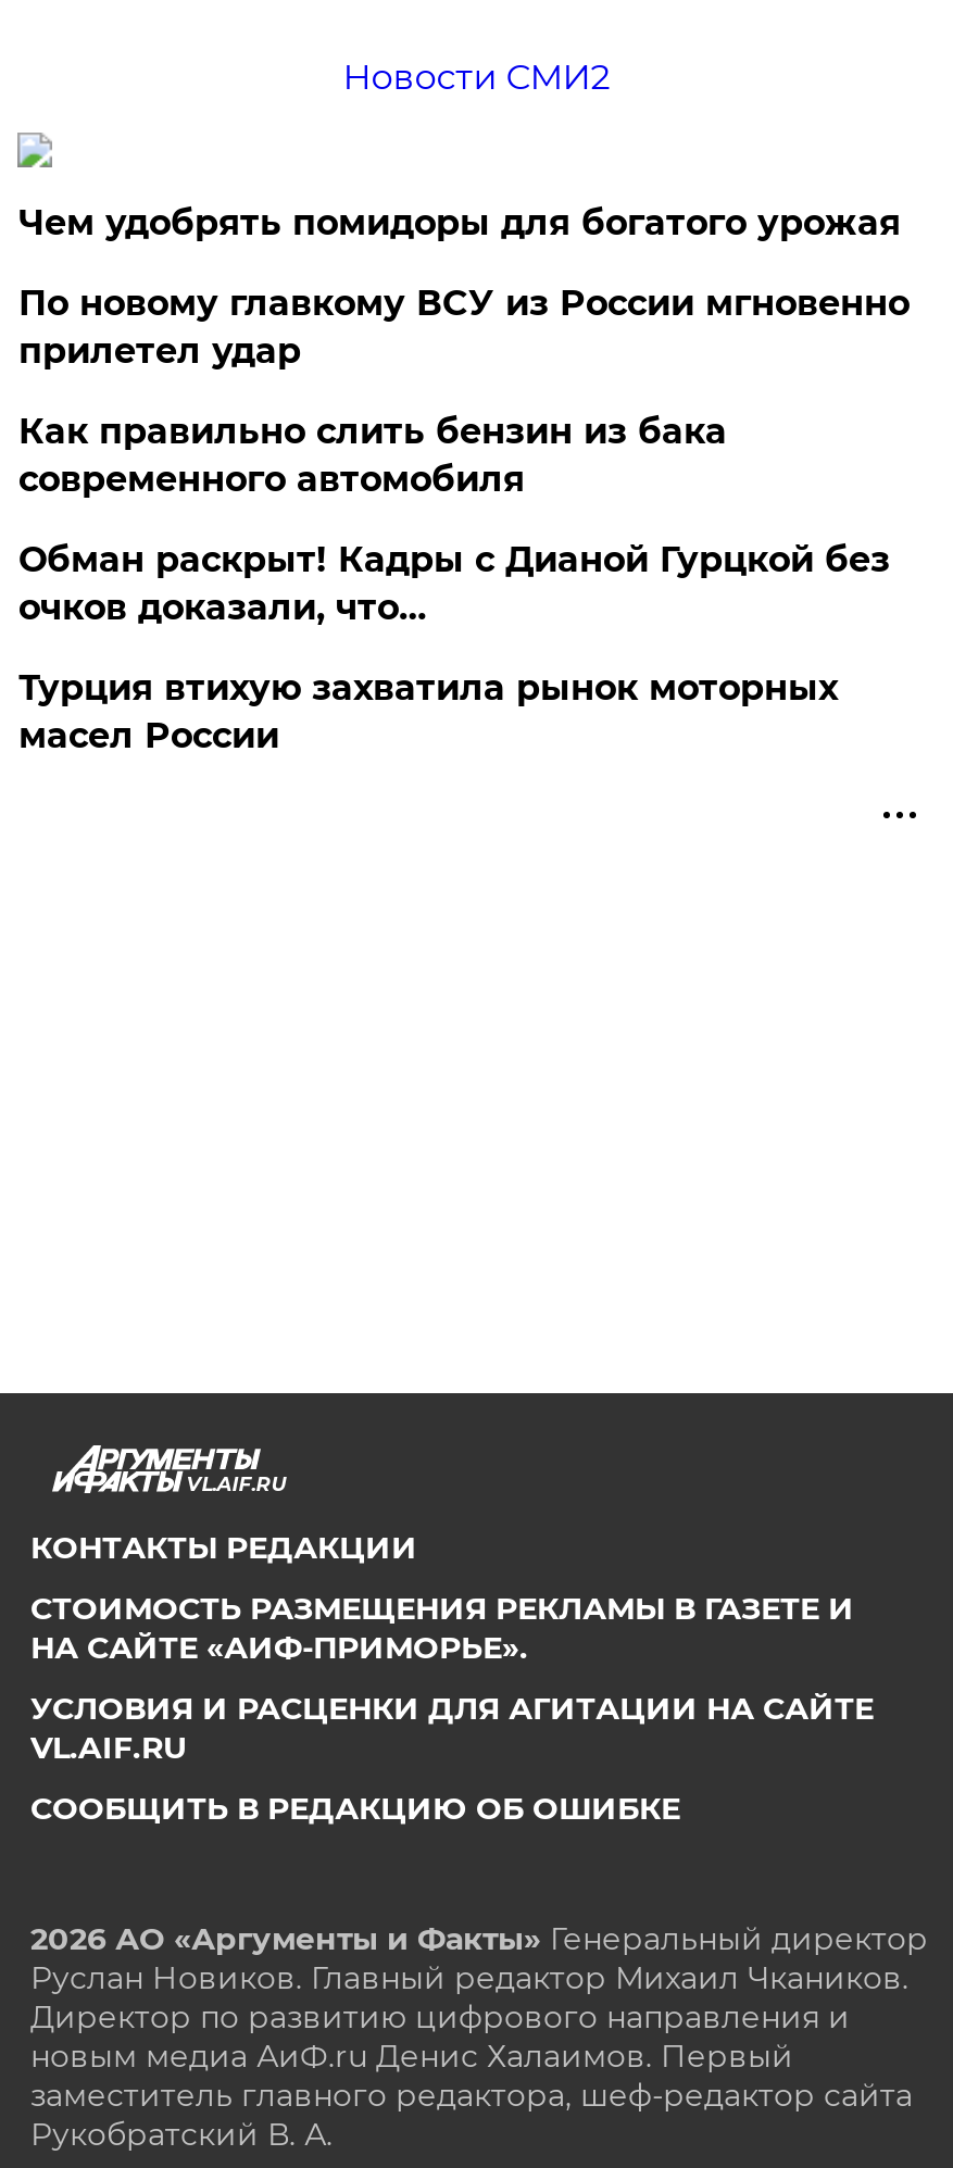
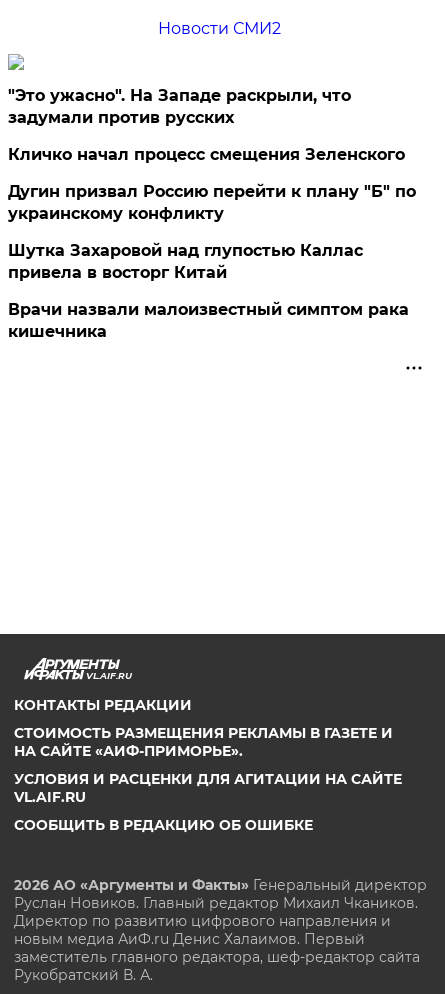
[18,201,901,243] Чем удобрять помидоры для богатого урожая -> [8,86,351,127] "Это ужасно". На Западе раскрыли, что | задумали против русских
[18,282,909,371] По новому главкому ВСУ из России мгновенно | прилетел удар -> [8,145,405,164] Кличко начал процесс смещения Зеленского
[18,410,727,499] Как правильно слить бензин из бака | современного автомобиля -> [8,182,416,223] Дугин призвал Россию перейти к плану "Б" по | украинскому конфликту
[18,538,890,627] Обман раскрыт! Кадры с Дианой Гурцкой без | очков доказали, что… -> [8,241,363,282] Шутка Захаровой над глупостью Каллас | привела в восторг Китай
[18,666,838,755] Турция втихую захватила рынок моторных | масел России -> [8,300,409,341] Врачи назвали малоизвестный симптом рака | кишечника

